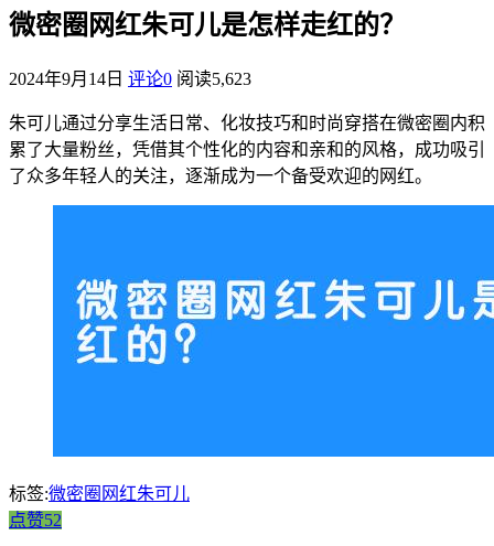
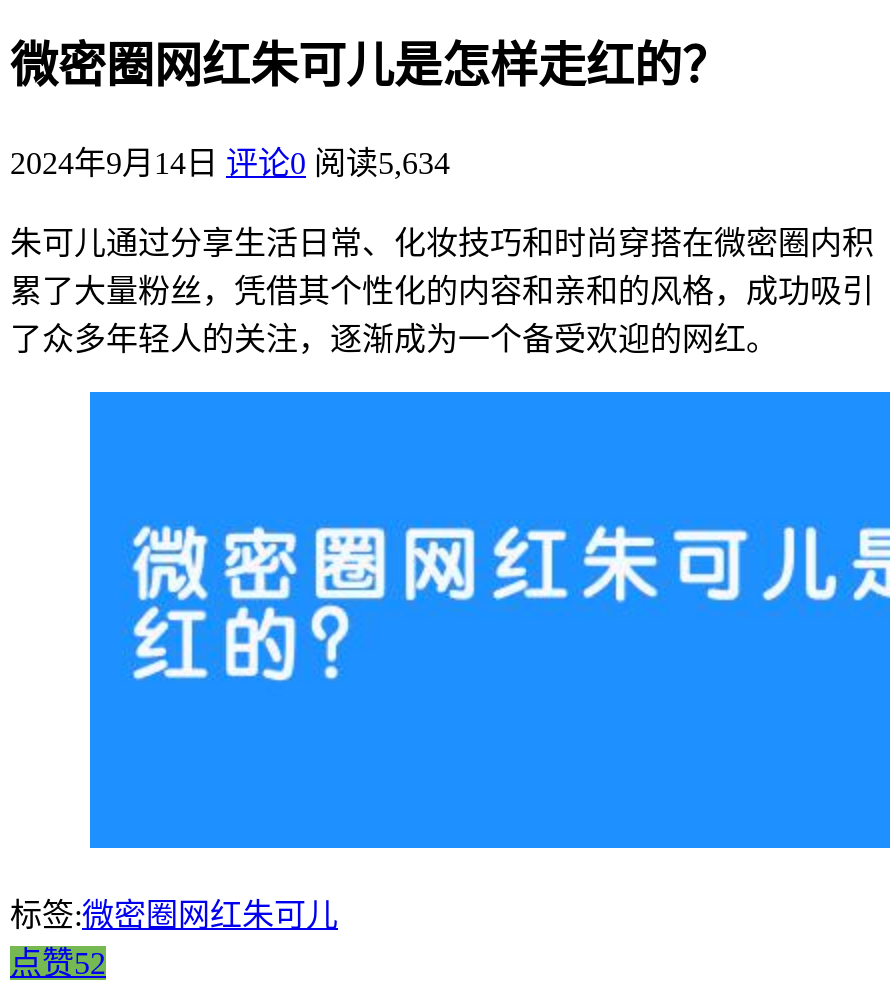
[9,69,251,88] 2024年9月14日评论0 阅读5,623 -> [10,146,450,180] 2024年9月14日评论0 阅读5,634

